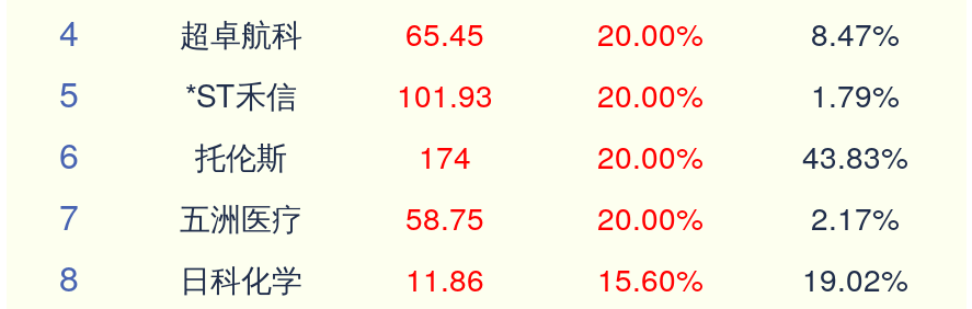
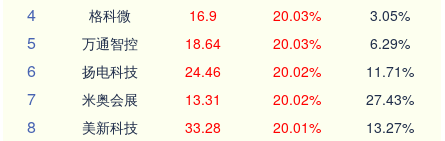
[180,11,899,55] 超卓航科 | 65.45 | 20.00% | 8.47% -> [89,5,410,25] 格科微 | 16.9 | 20.03% | 3.05%
[185,72,899,116] *ST禾信 | 101.93 | 20.00% | 1.79% -> [82,33,410,53] 万通智控 | 18.64 | 20.03% | 6.29%
[195,134,907,178] 托伦斯 | 174 | 20.00% | 43.83% -> [82,61,414,81] 扬电科技 | 24.46 | 20.02% | 11.71%
[180,195,899,239] 五洲医疗 | 58.75 | 20.00% | 2.17% -> [82,89,414,109] 米奥会展 | 13.31 | 20.02% | 27.43%
[180,256,907,300] 日科化学 | 11.86 | 15.60% | 19.02% -> [82,117,414,137] 美新科技 | 33.28 | 20.01% | 13.27%

